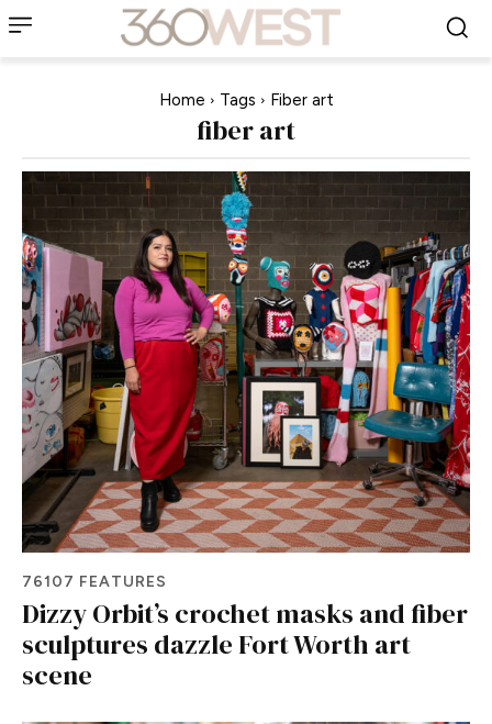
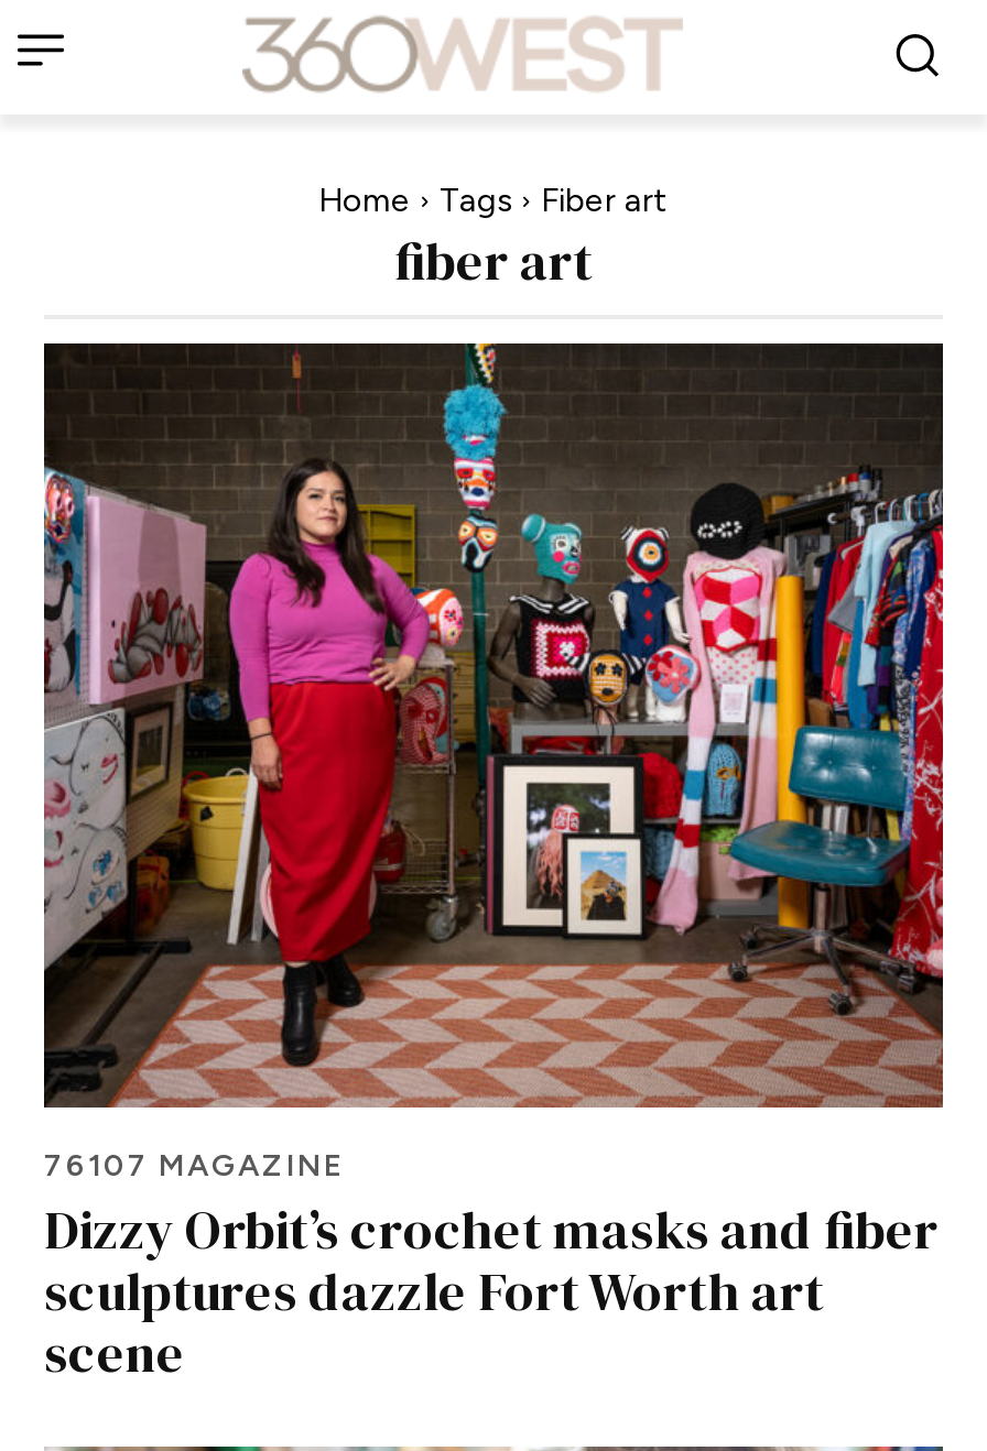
[22,572,167,591] 76107 FEATURES -> [44,1147,344,1184] 76107 MAGAZINE

